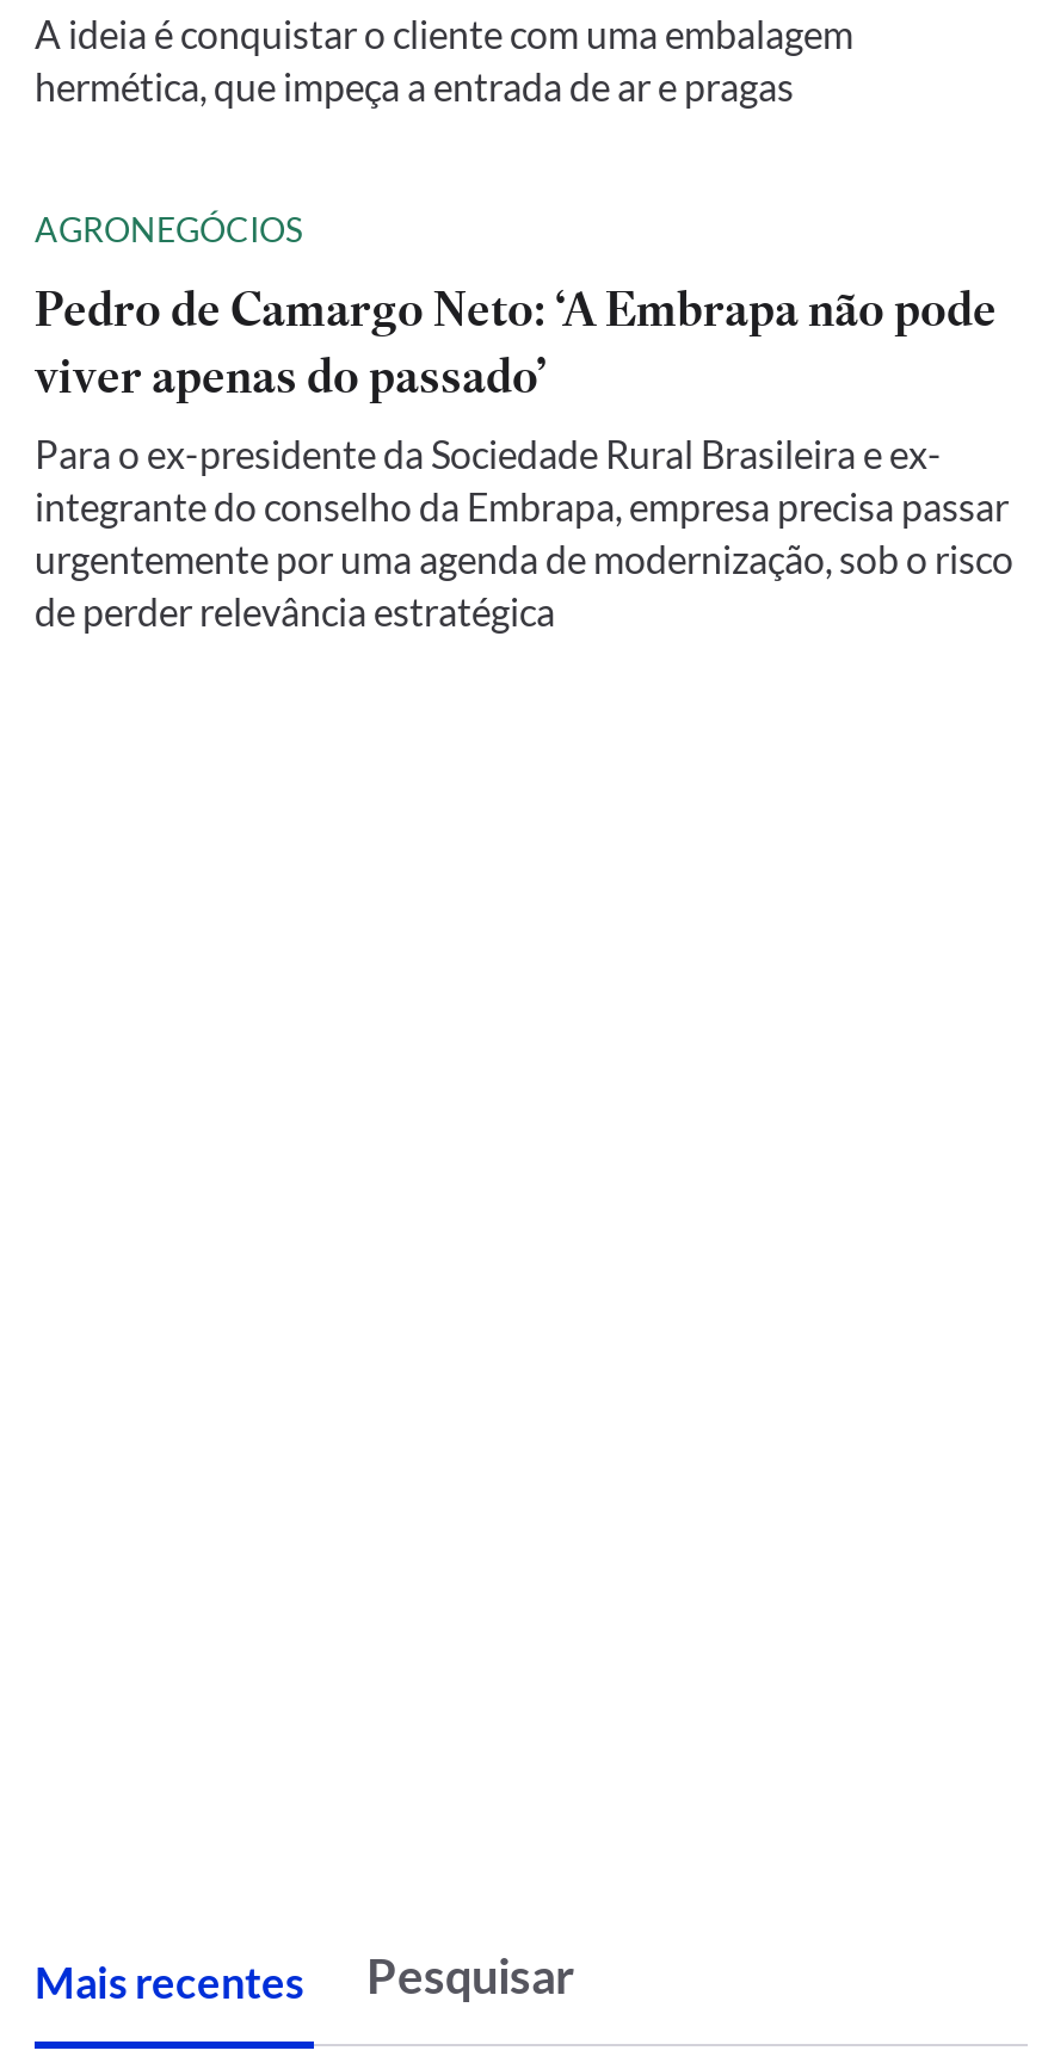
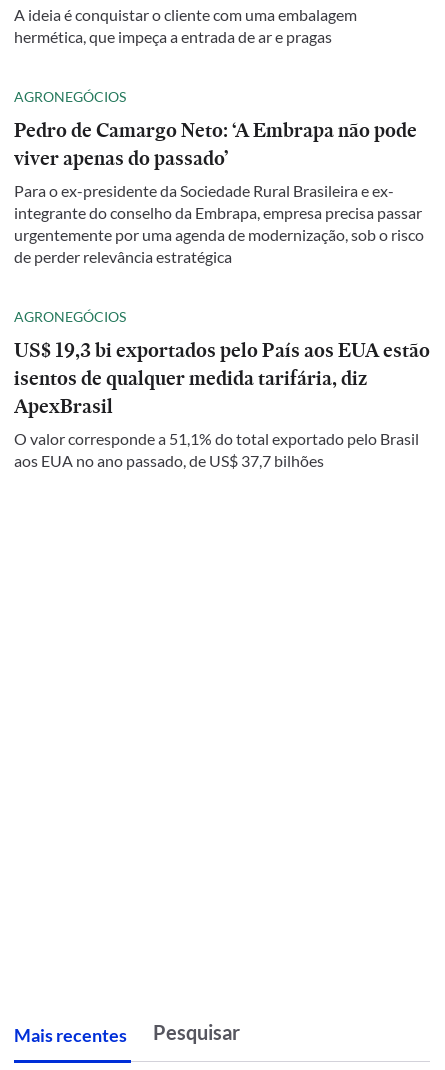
none -> [14,307,430,470] AGRONEGÓCIOS | US$ 19,3 bi exportados pelo País aos EUA estão | isentos de qualquer medida tarifária, diz | ApexBrasil | O valor corresponde a 51,1% do total exportado pelo Brasil | aos EUA no ano passado, de US$ 37,7 bilhões

